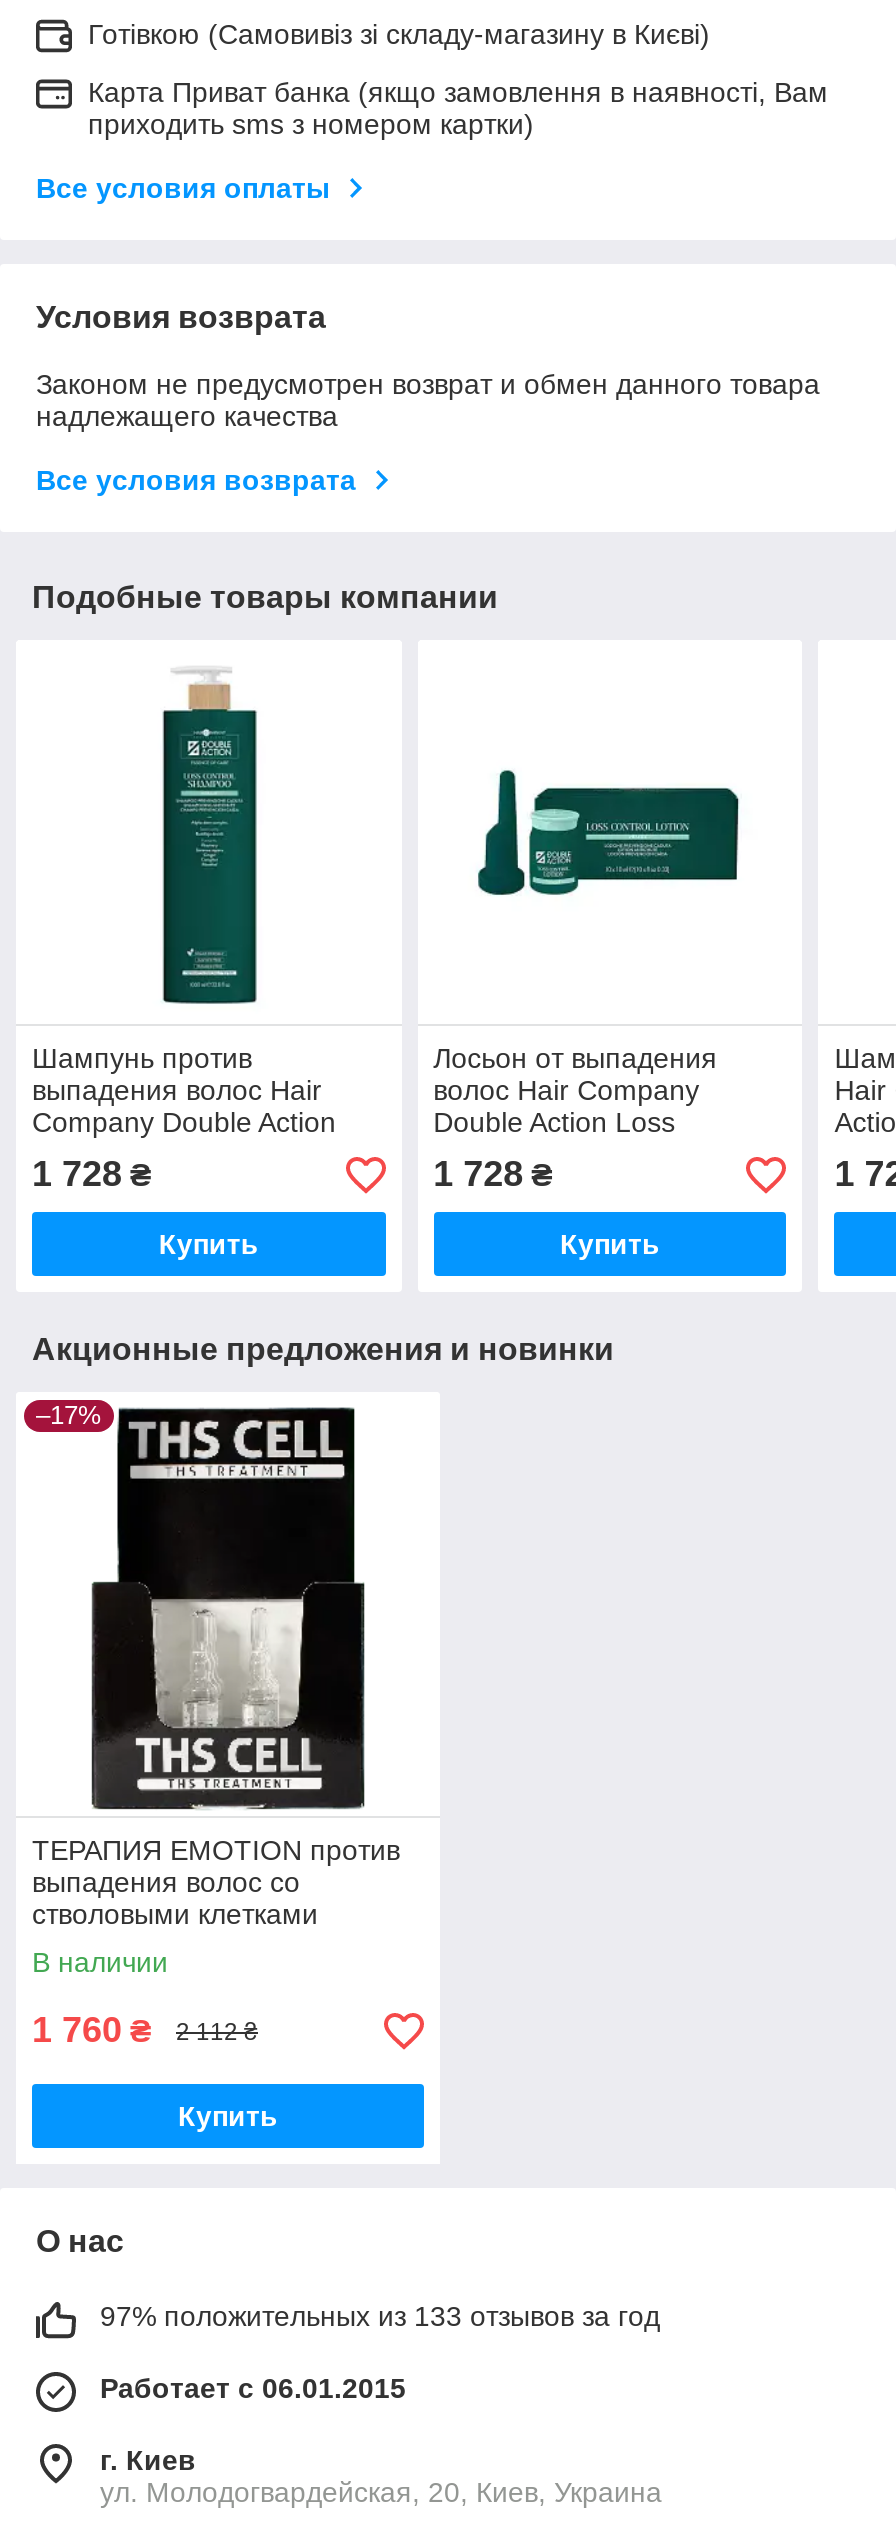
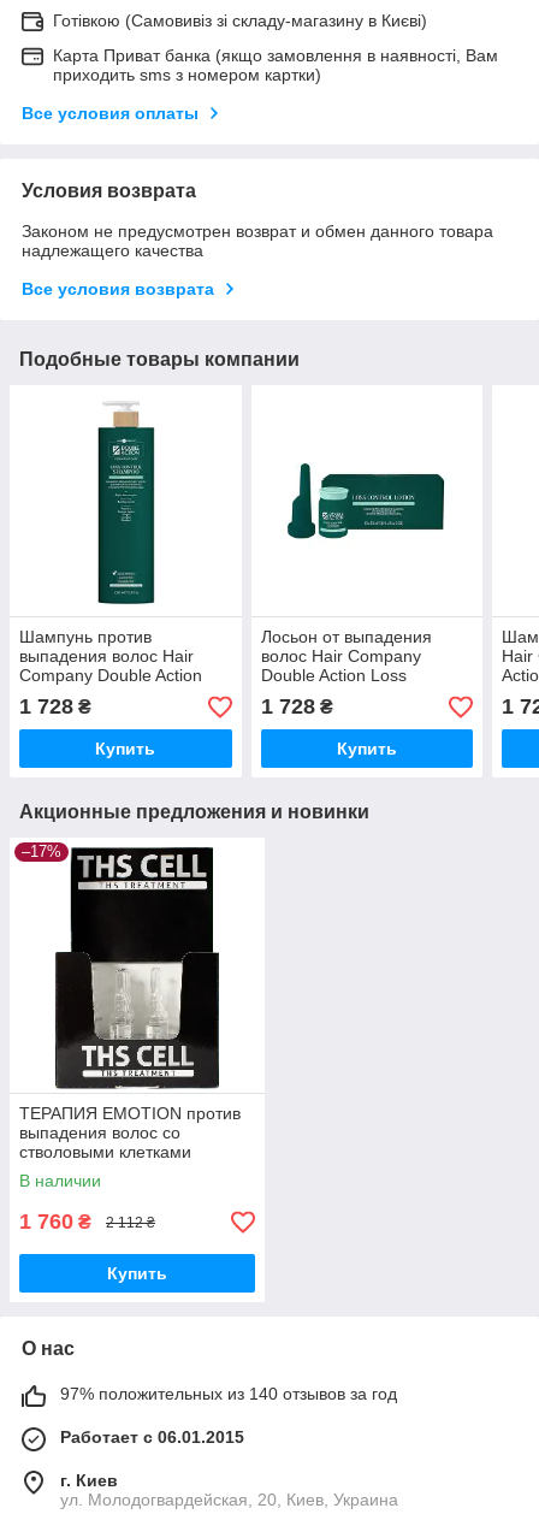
[100,2301,660,2333] 97% положительных из 133 отзывов за год -> [60,1384,397,1404] 97% положительных из 140 отзывов за год

